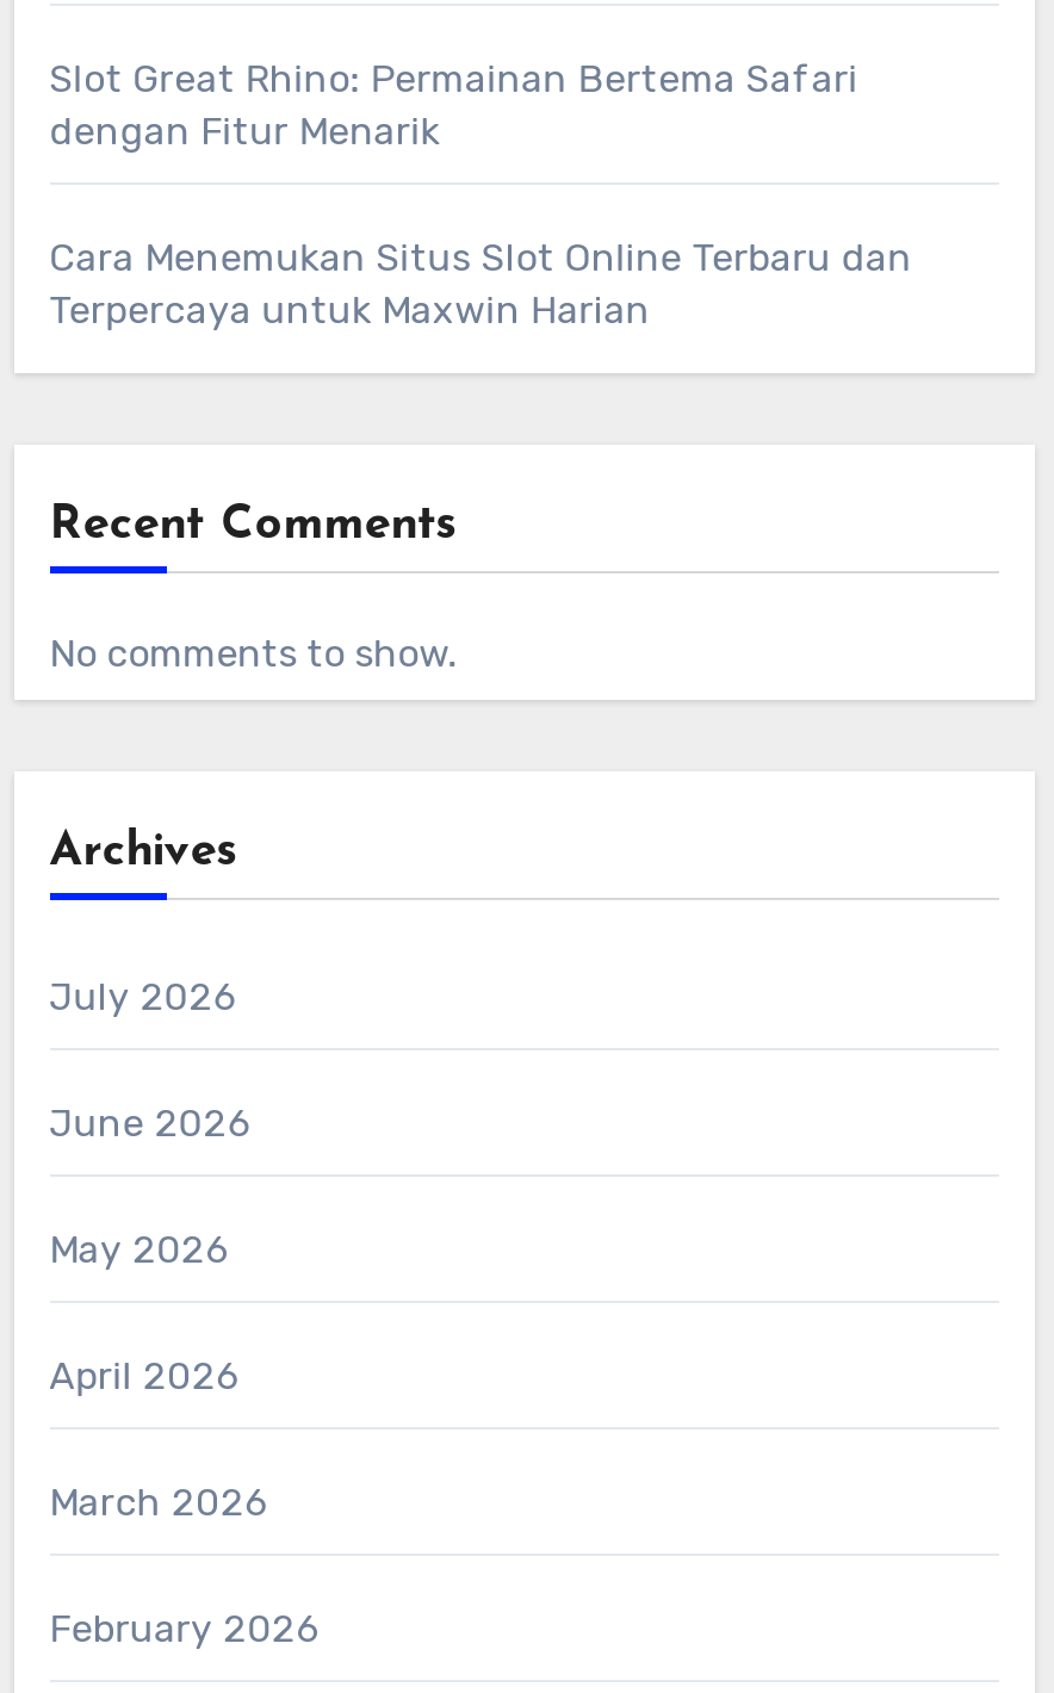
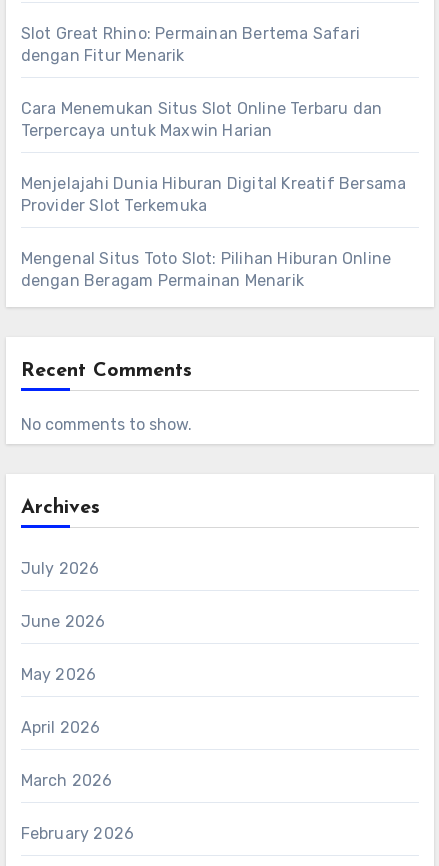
none -> [21,174,406,290] Menjelajahi Dunia Hiburan Digital Kreatif Bersama | Provider Slot Terkemuka | Mengenal Situs Toto Slot: Pilihan Hiburan Online | dengan Beragam Permainan Menarik

